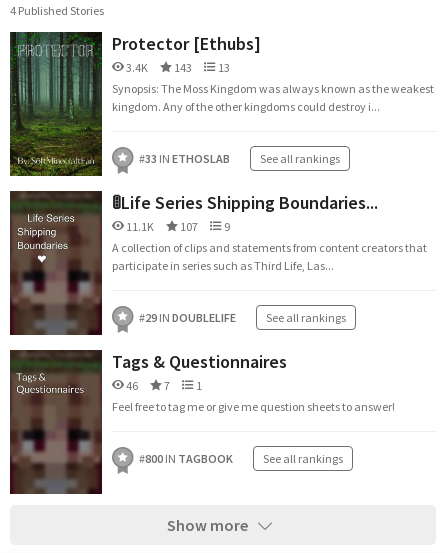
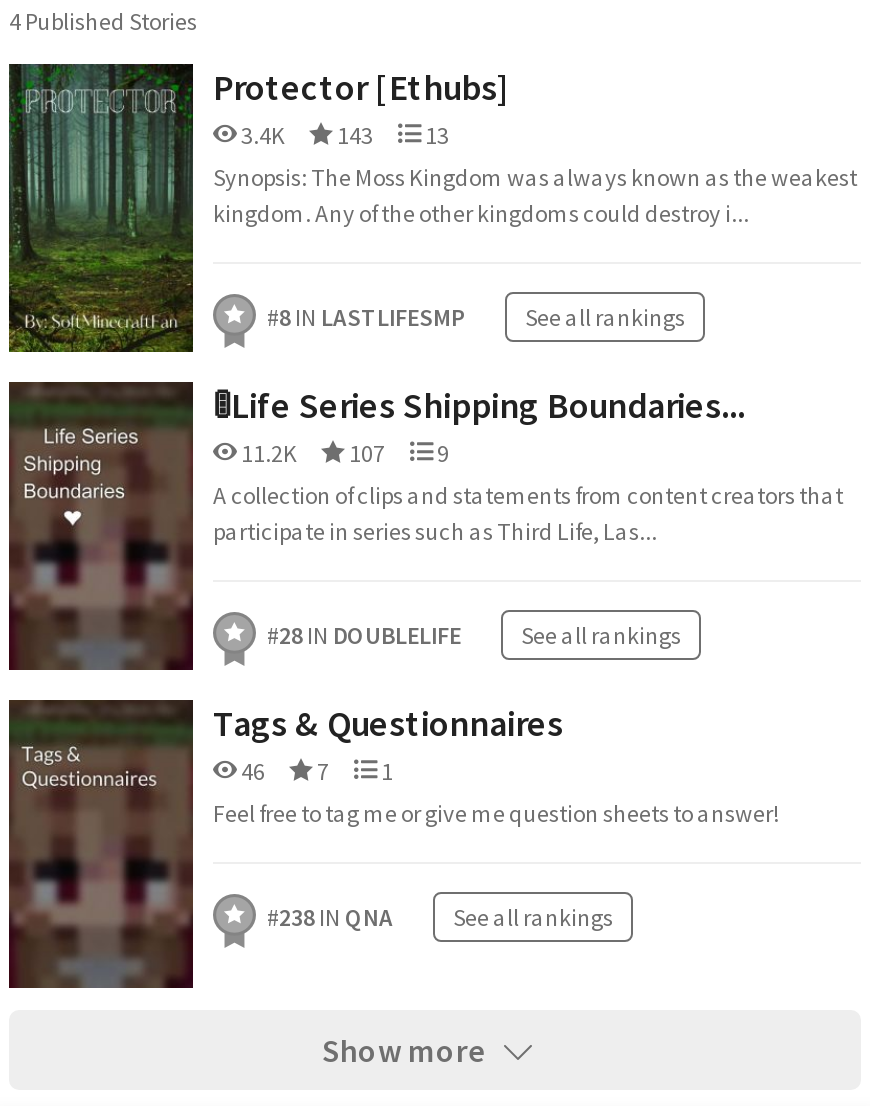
[139,151,230,166] #33 IN ETHOSLAB -> [267,302,465,332] #8 IN LASTLIFESMP
[124,219,230,234] 11.1K 107 9 -> [237,438,449,468] 11.2K 107 9
[139,310,236,325] #29 IN DOUBLELIFE -> [267,620,461,650] #28 IN DOUBLELIFE
[139,451,343,466] #800 IN TAGBOOK See all rankings -> [267,902,613,932] #238 IN QNA See all rankings

